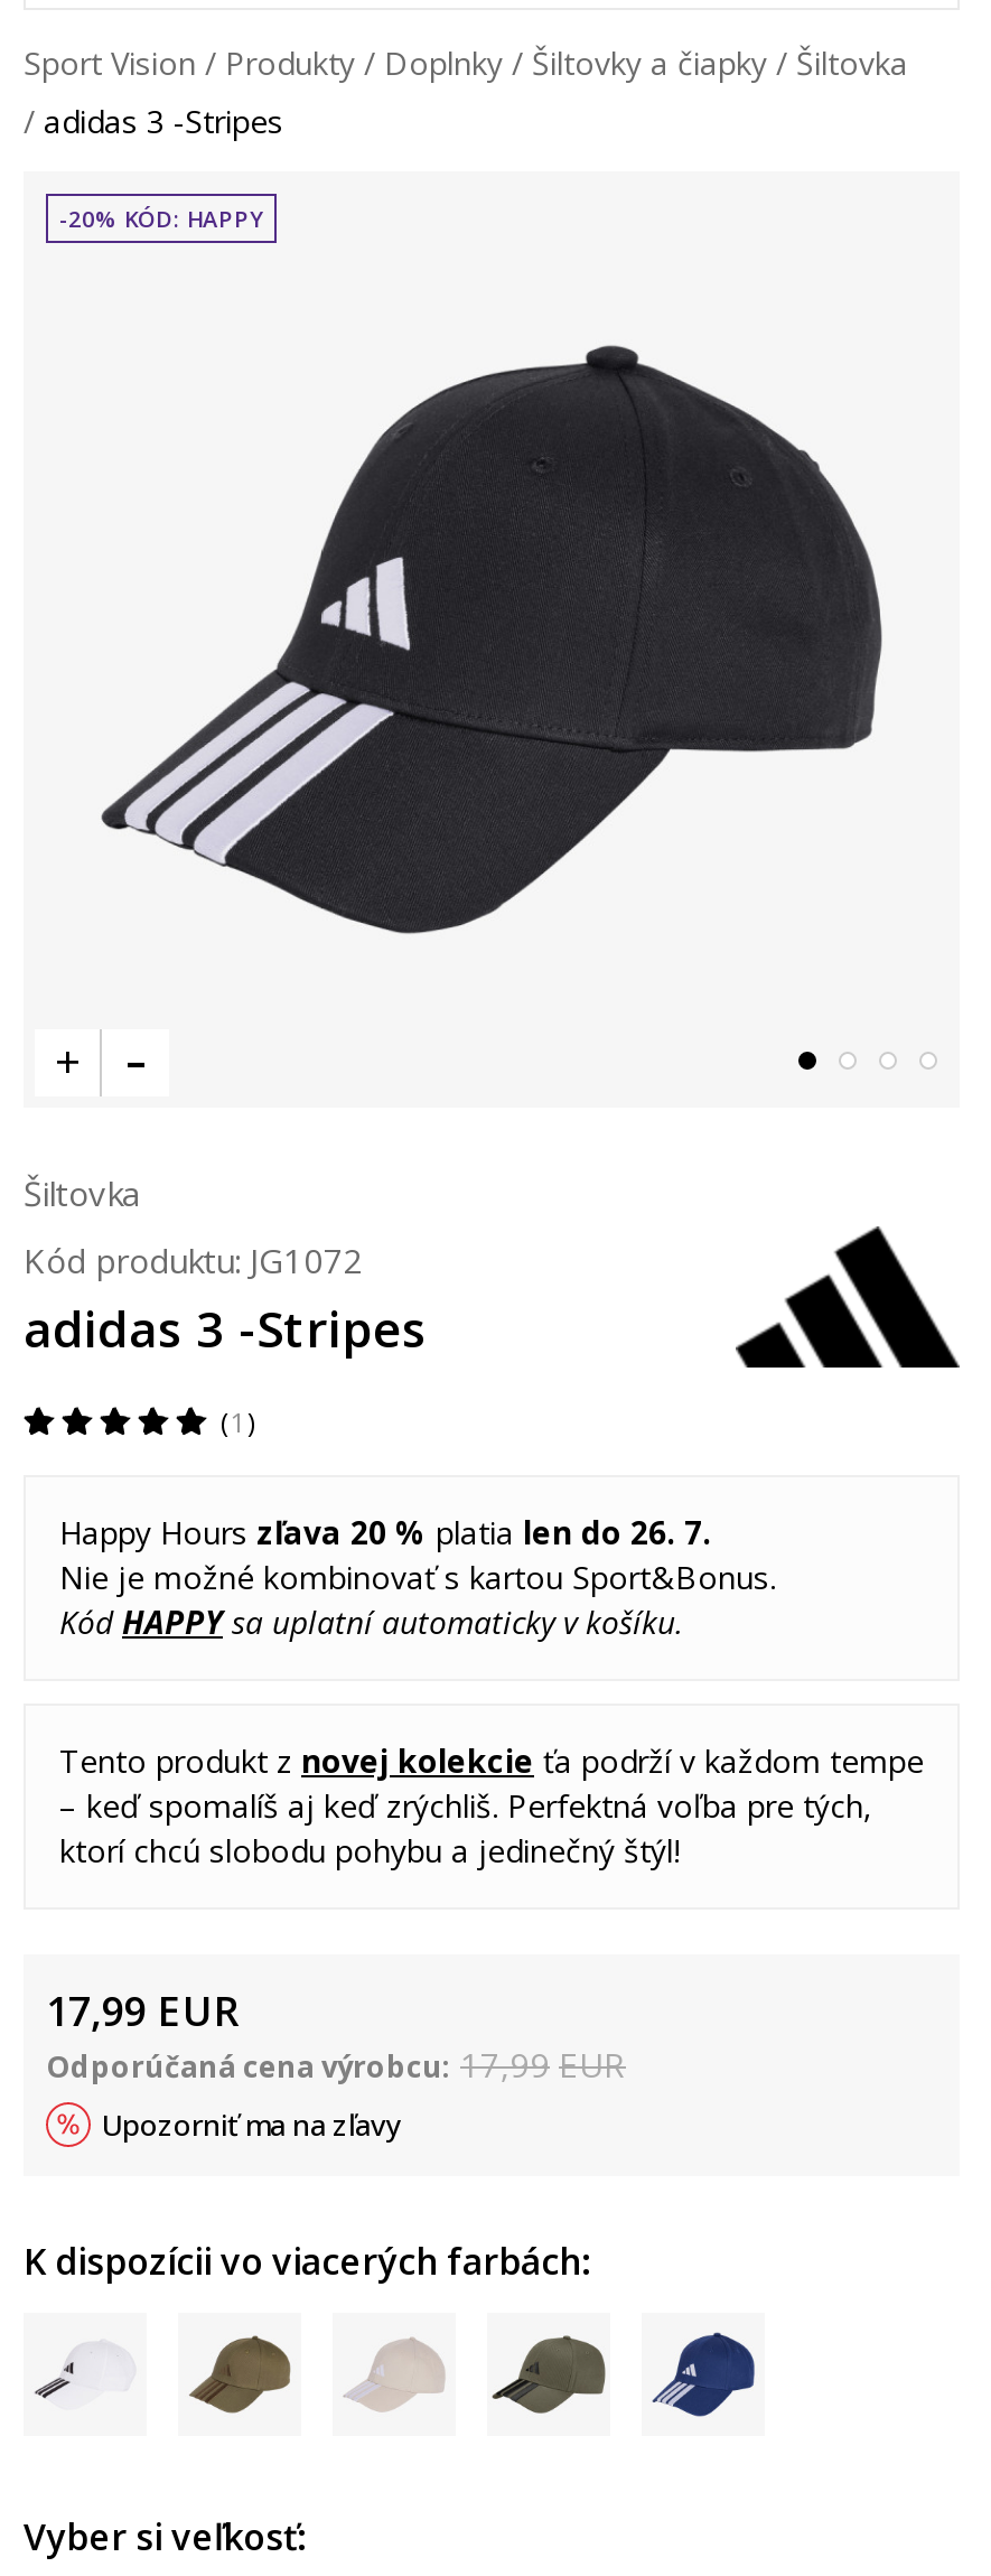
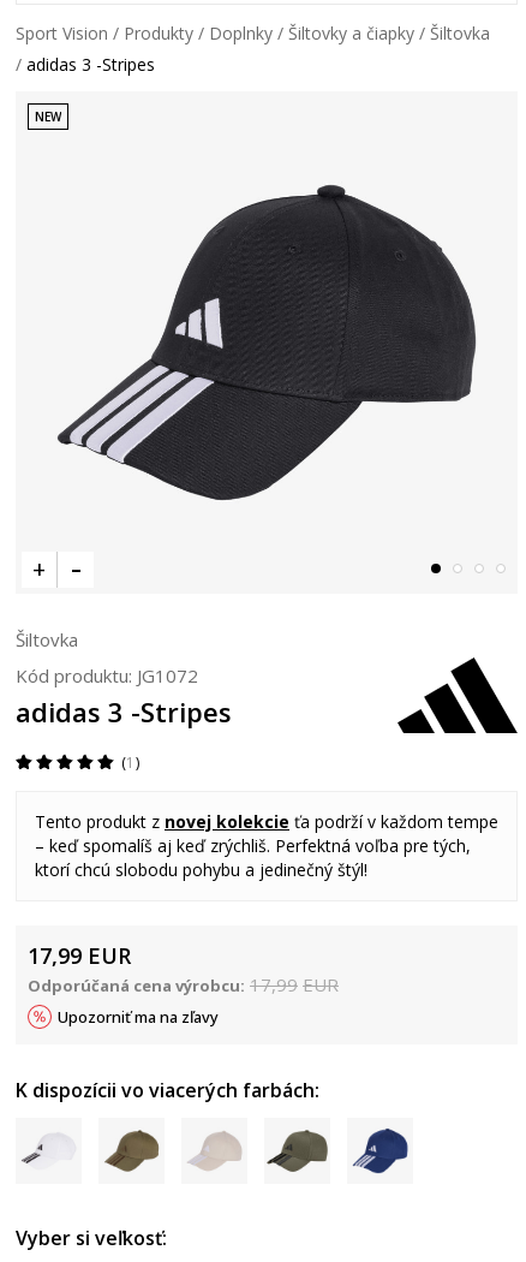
[59,203,263,234] -20% KÓD: HAPPY -> [35,108,61,125] NEW
[59,1511,776,1643] Happy Hours zľava 20 % platia len do 26. 7. | Nie je možné kombinovať s kartou Sport&Bonus. | Kód HAPPYsa uplatní automaticky v košíku. -> none

